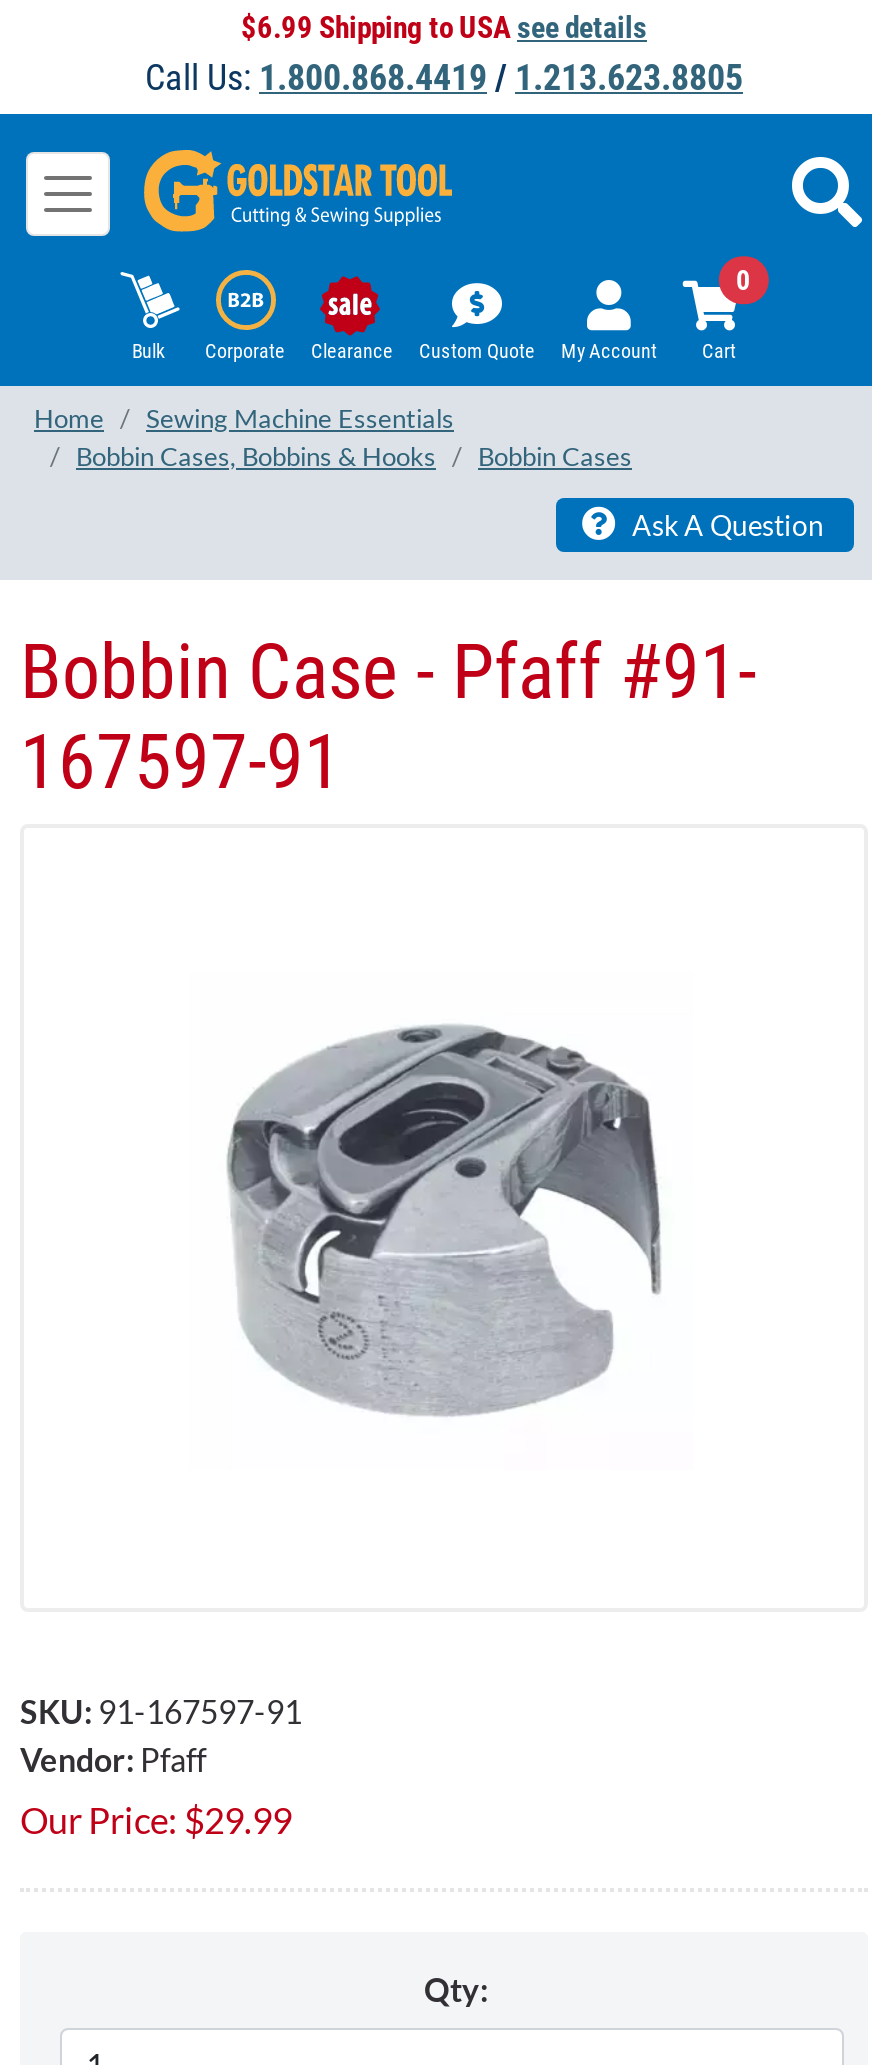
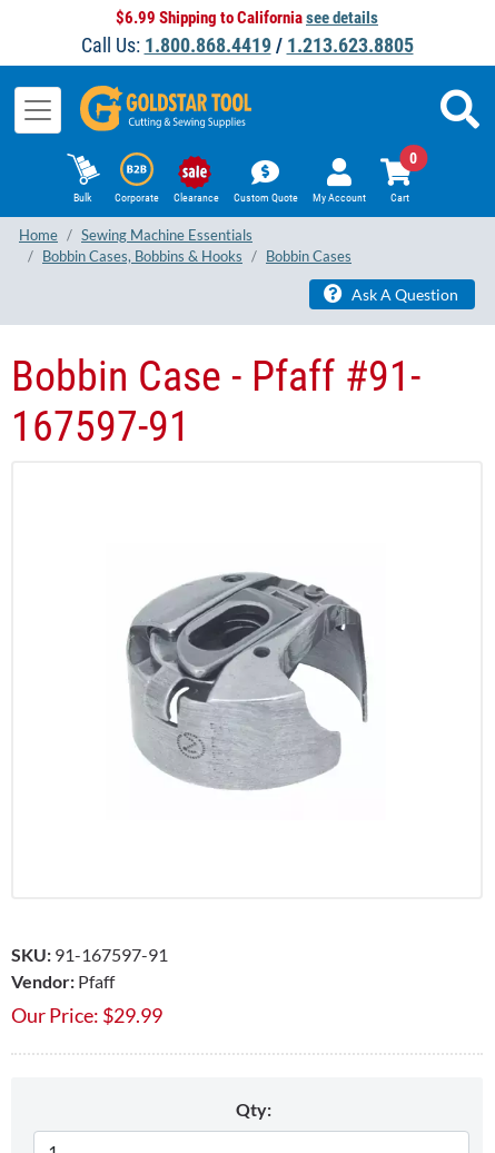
[241,10,647,46] $6.99 Shipping to USA see details -> [116,8,378,28] $6.99 Shipping to California see details

